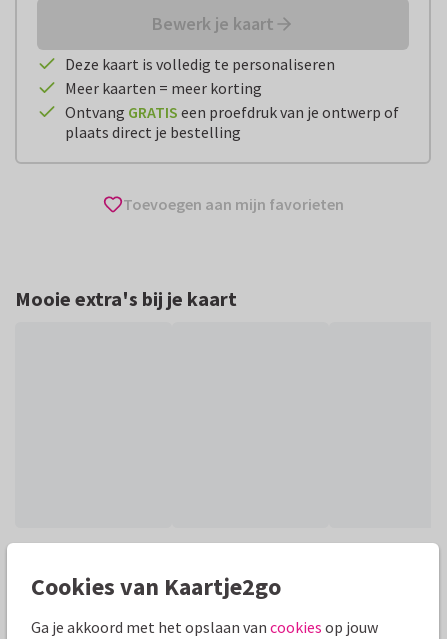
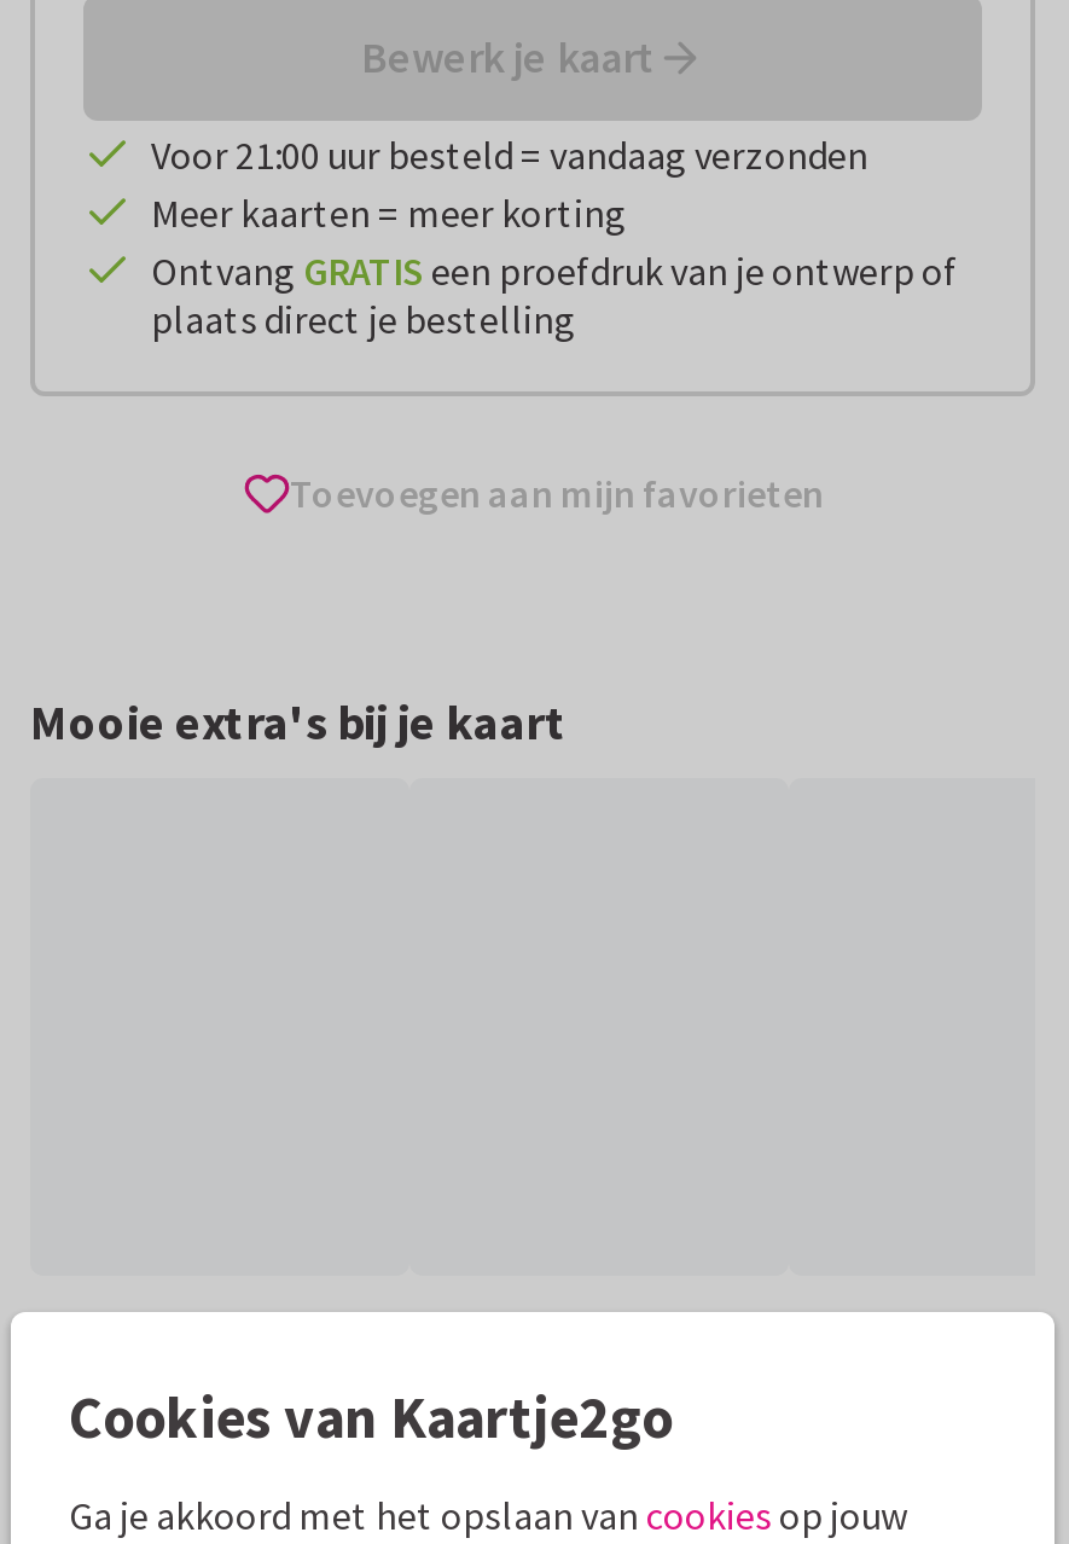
[65,54,335,74] Deze kaart is volledig te personaliseren -> [151,130,868,179] Voor 21:00 uur besteld = vandaag verzonden

